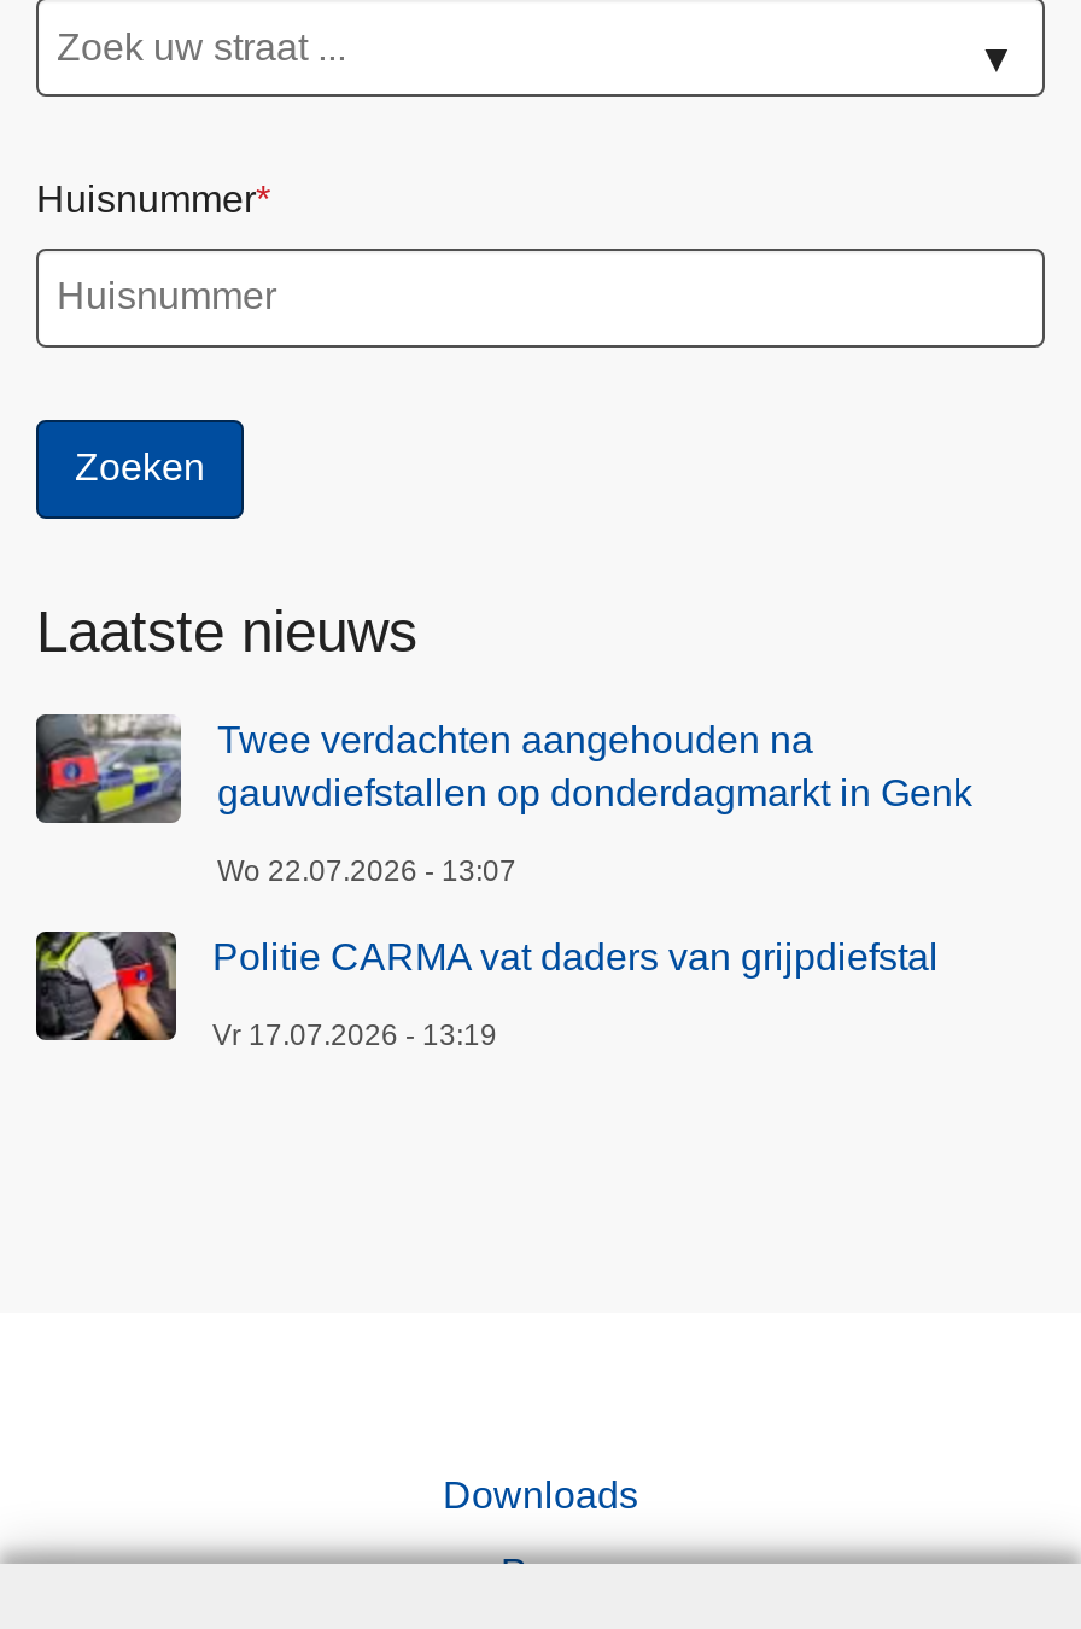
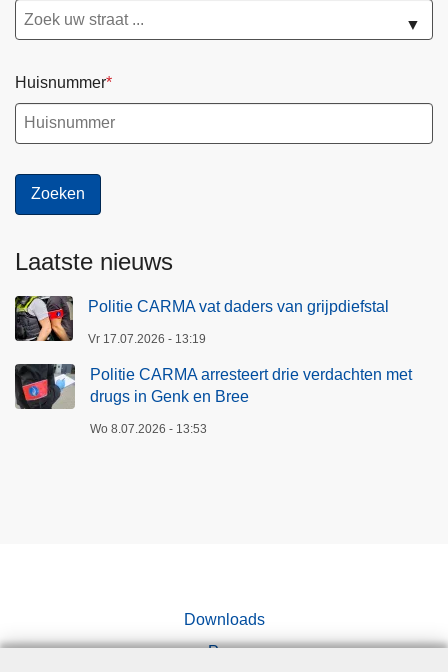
[39,714,972,888] [image] | Twee verdachten aangehouden na | gauwdiefstallen op donderdagmarkt in Genk | Wo 22.07.2026 - 13:07 -> none
moved [34,927,939,1052] -> [14,294,389,346]: [image] | Politie CARMA vat daders van grijpdiefstal | Vr 17.07.2026 - 13:19
none -> [14,363,412,436] [image] | Politie CARMA arresteert drie verdachten met | drugs in Genk en Bree | Wo 8.07.2026 - 13:53

